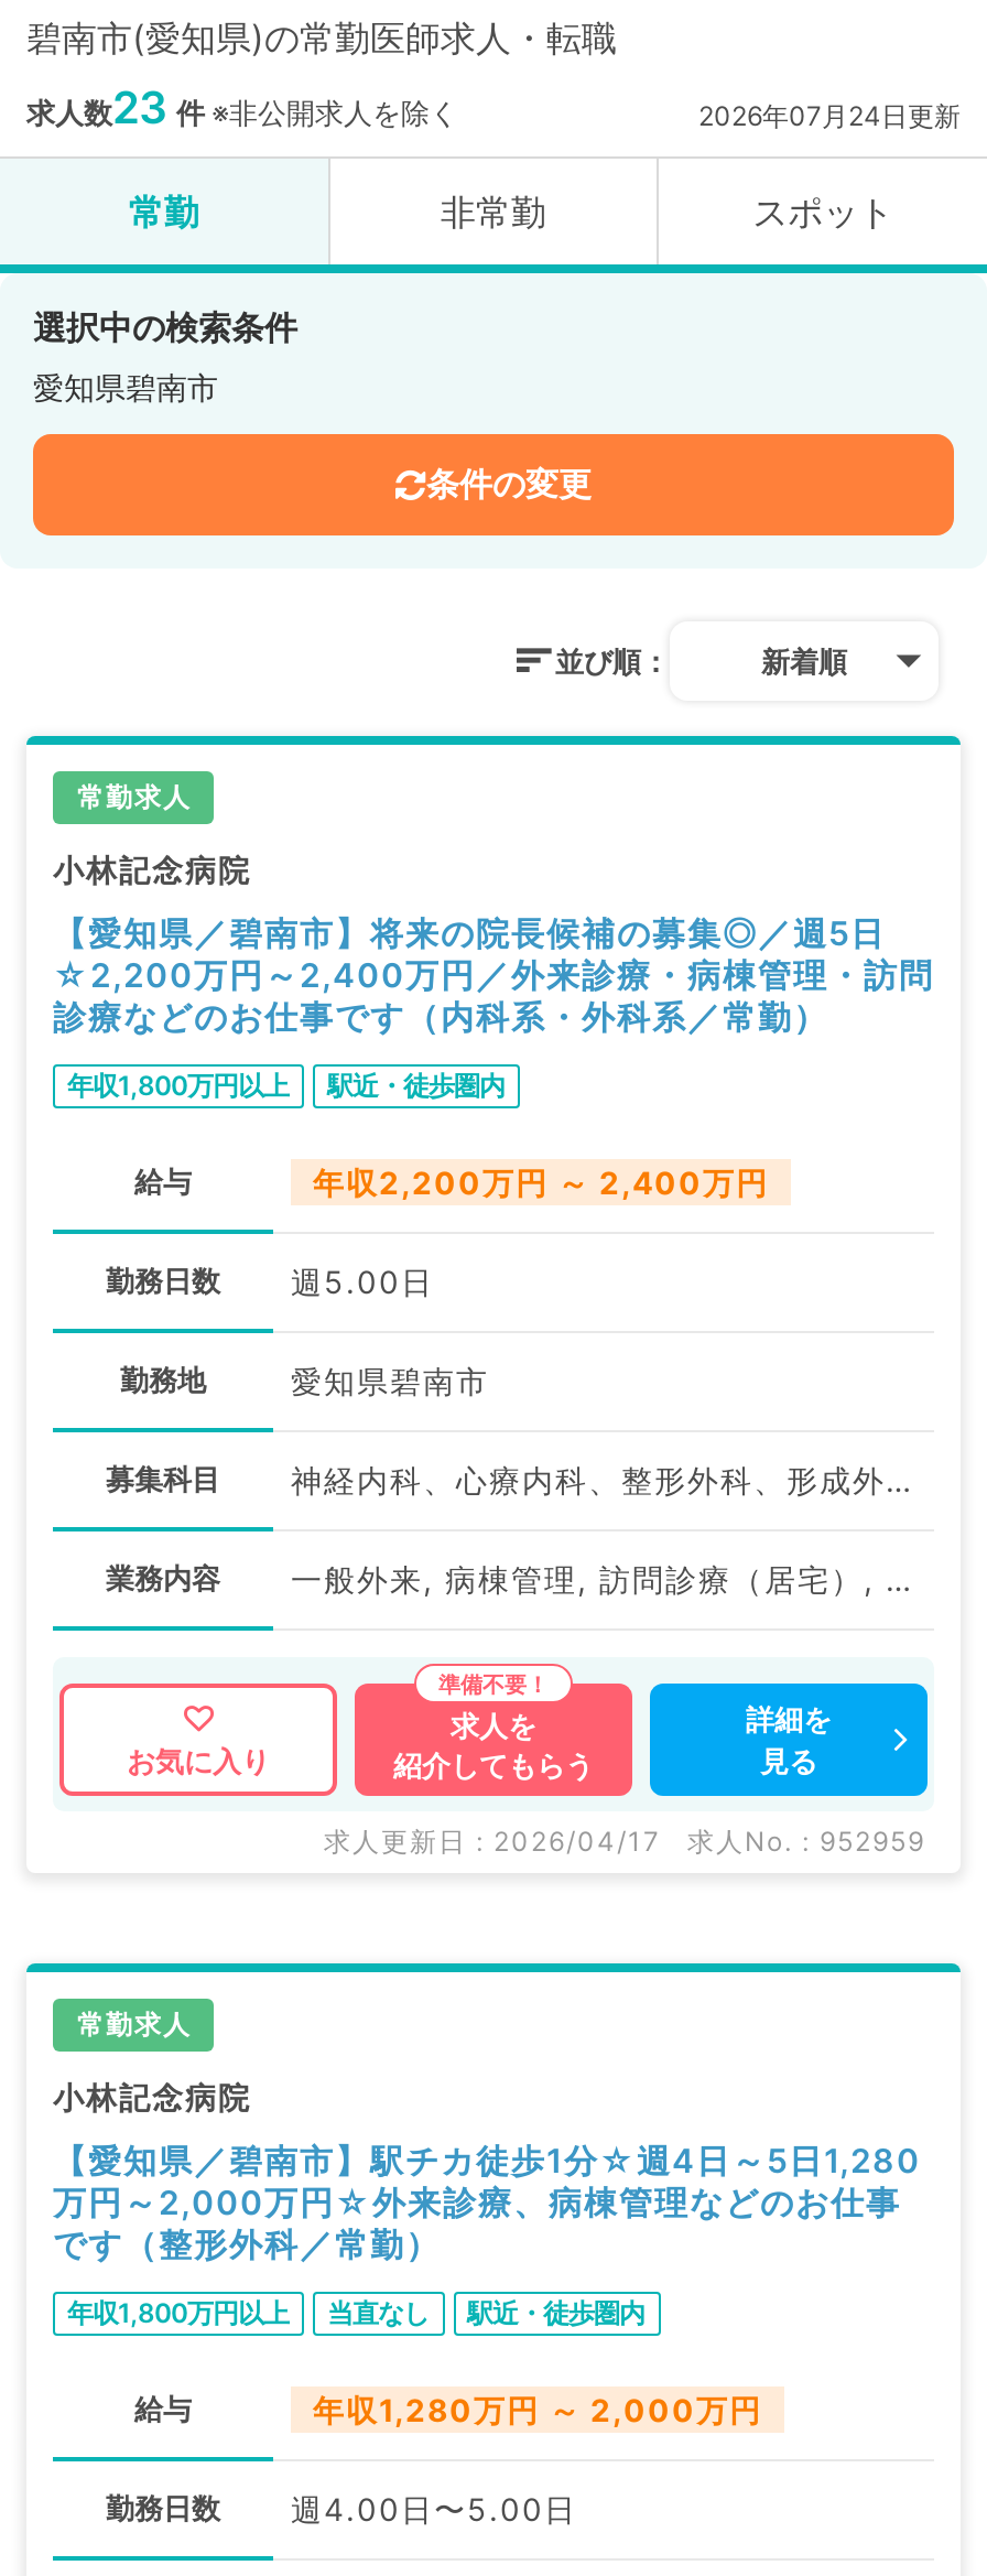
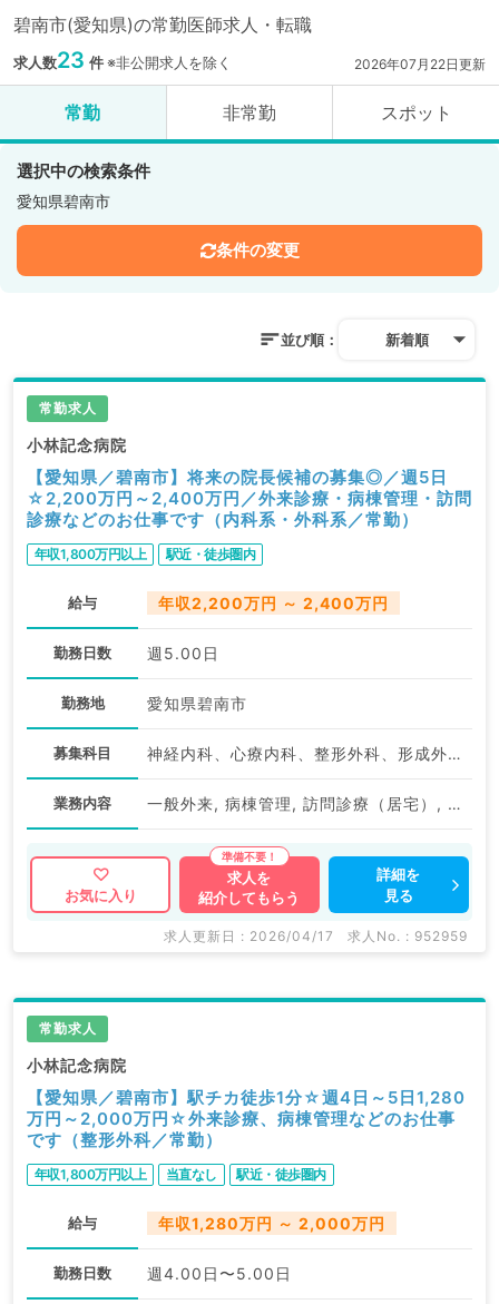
[698,99,961,132] 2026年07月24日更新 -> [354,56,486,72] 2026年07月22日更新

